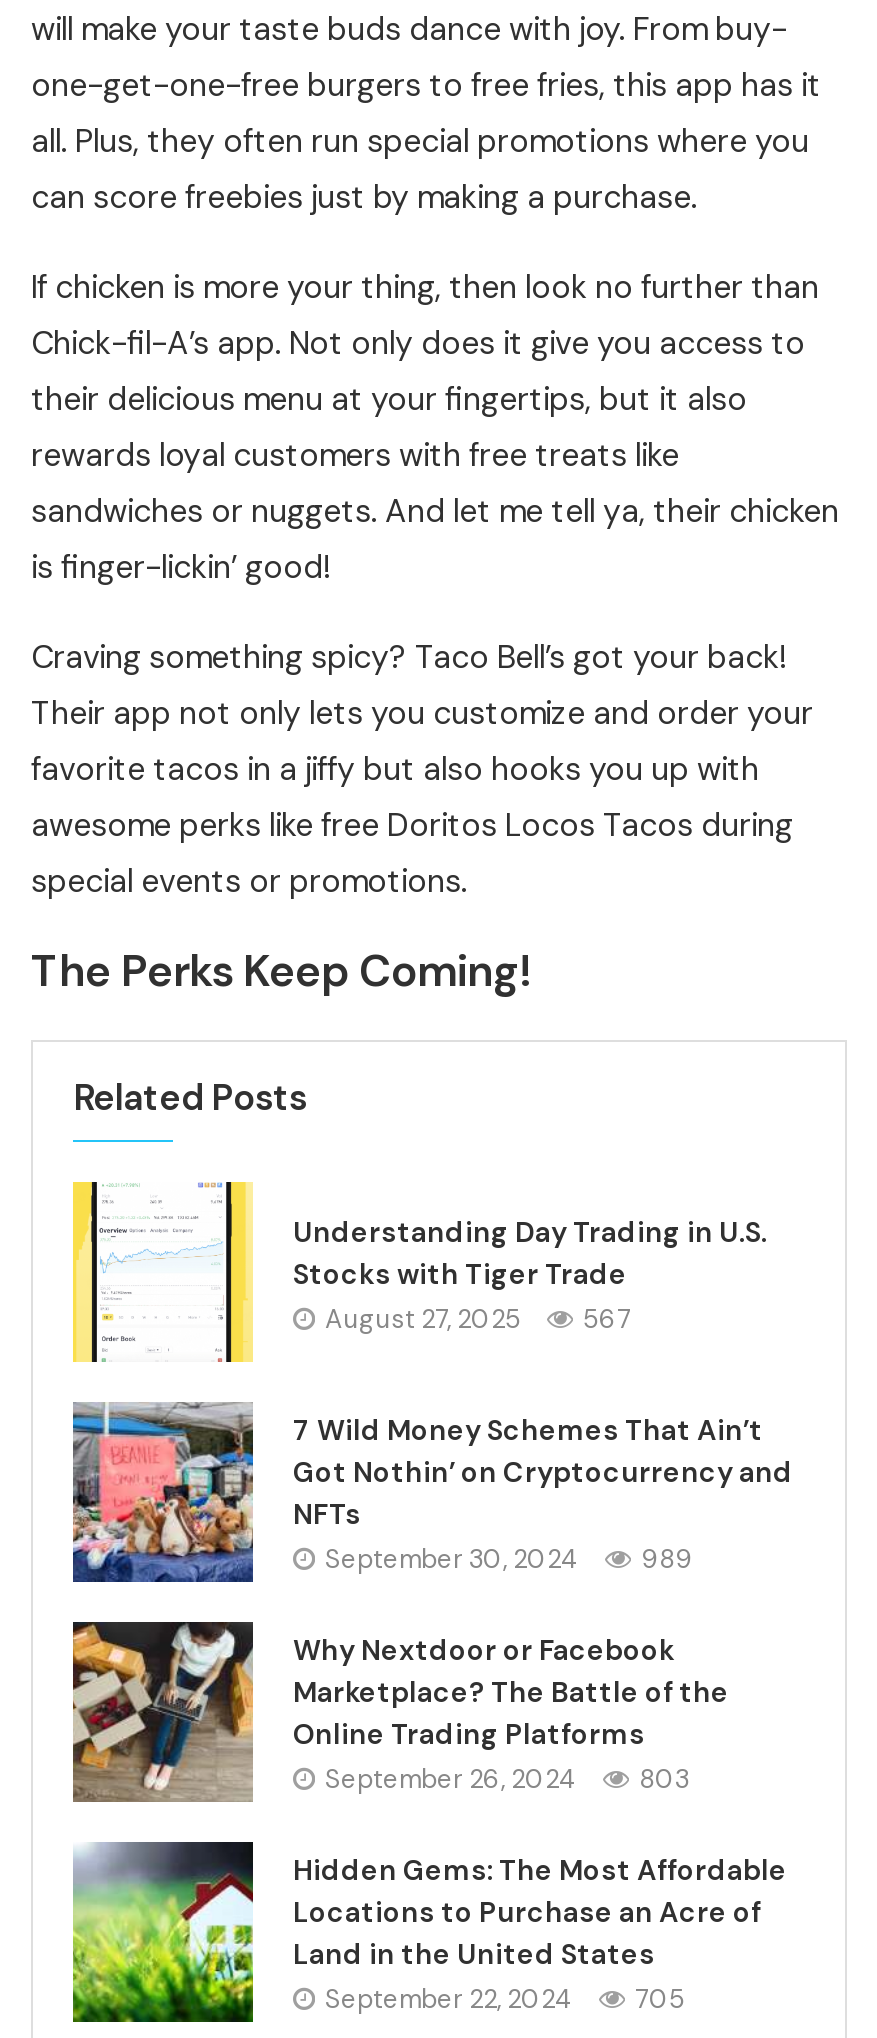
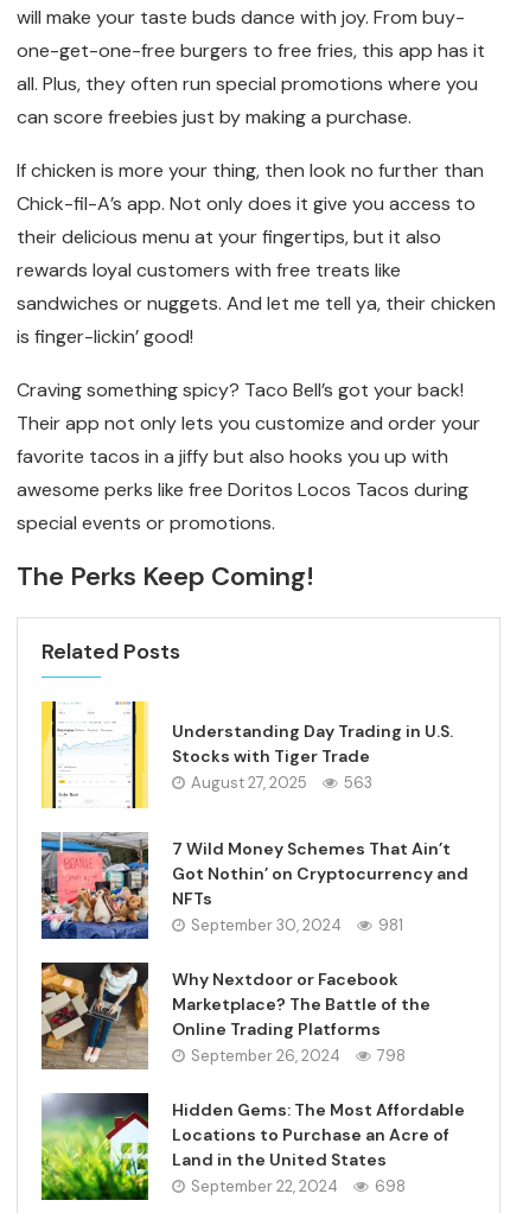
[325,1301,631,1335] August 27, 2025 567 -> [191,772,372,792] August 27, 2025 563
[325,1542,693,1576] September 30, 2024 989 -> [191,915,403,935] September 30, 2024 981
[325,1762,689,1796] September 26, 2024 803 -> [191,1046,406,1066] September 26, 2024 798
[325,1982,685,2016] September 22, 2024 705 -> [191,1176,406,1196] September 22, 2024 698

